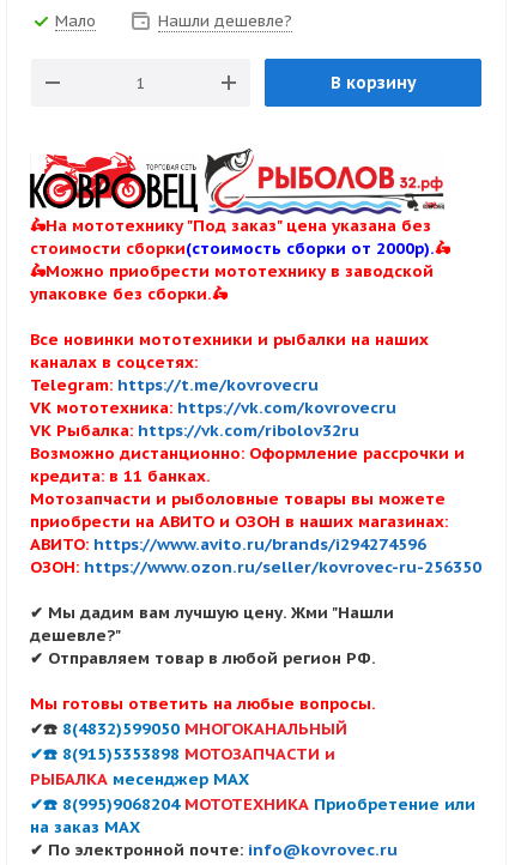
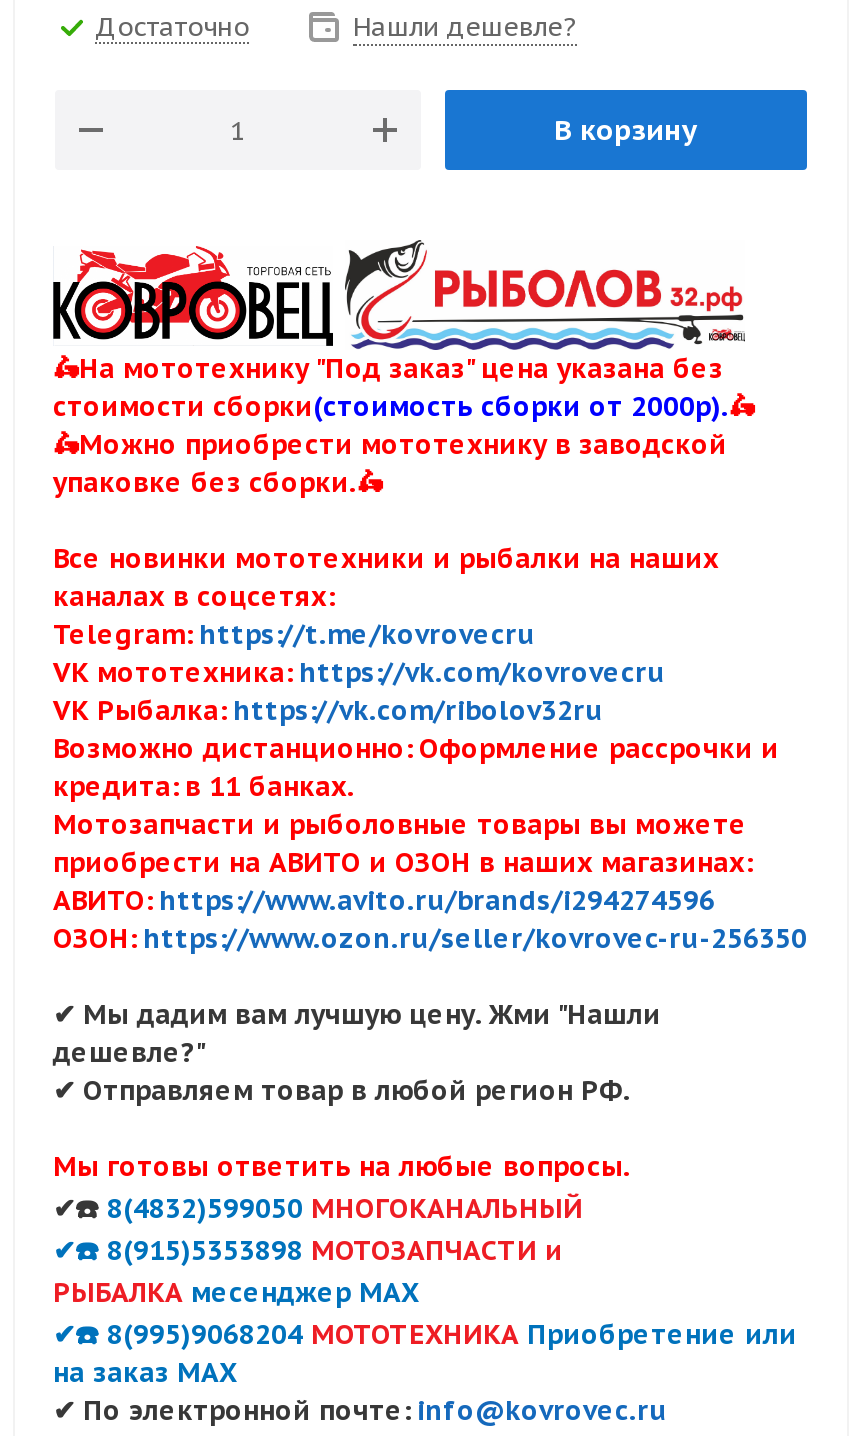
[55,11,96,31] Мало -> [95,10,249,44] Достаточно

